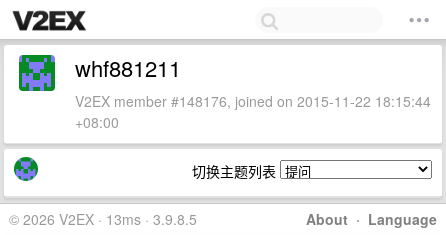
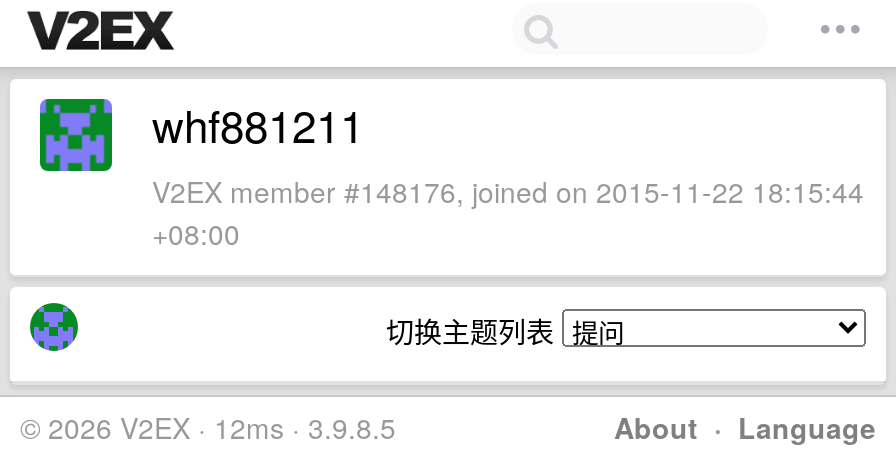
[9,209,197,229] © 2026 V2EX · 13ms · 3.9.8.5 -> [20,407,396,447] © 2026 V2EX · 12ms · 3.9.8.5

